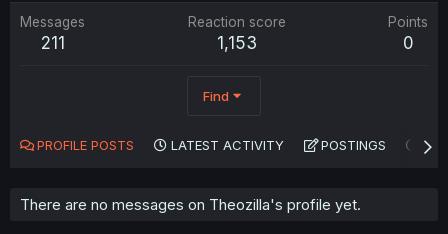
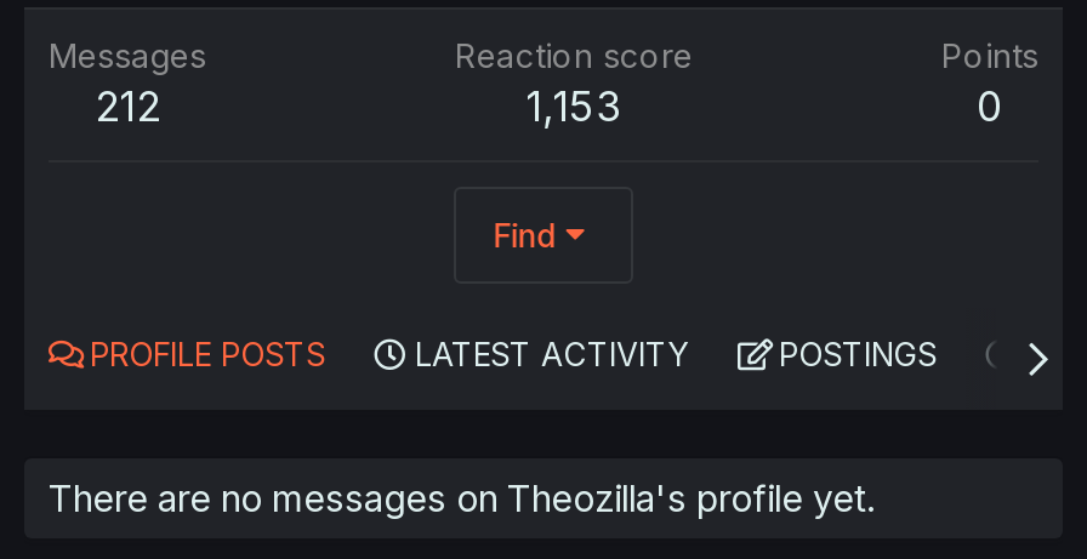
[40,33,64,53] 211 -> [95,82,160,131] 212

